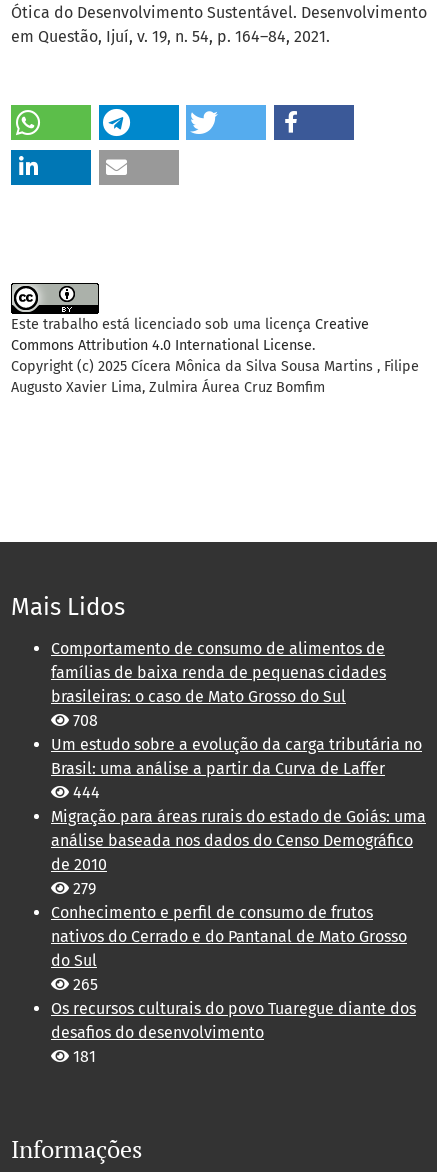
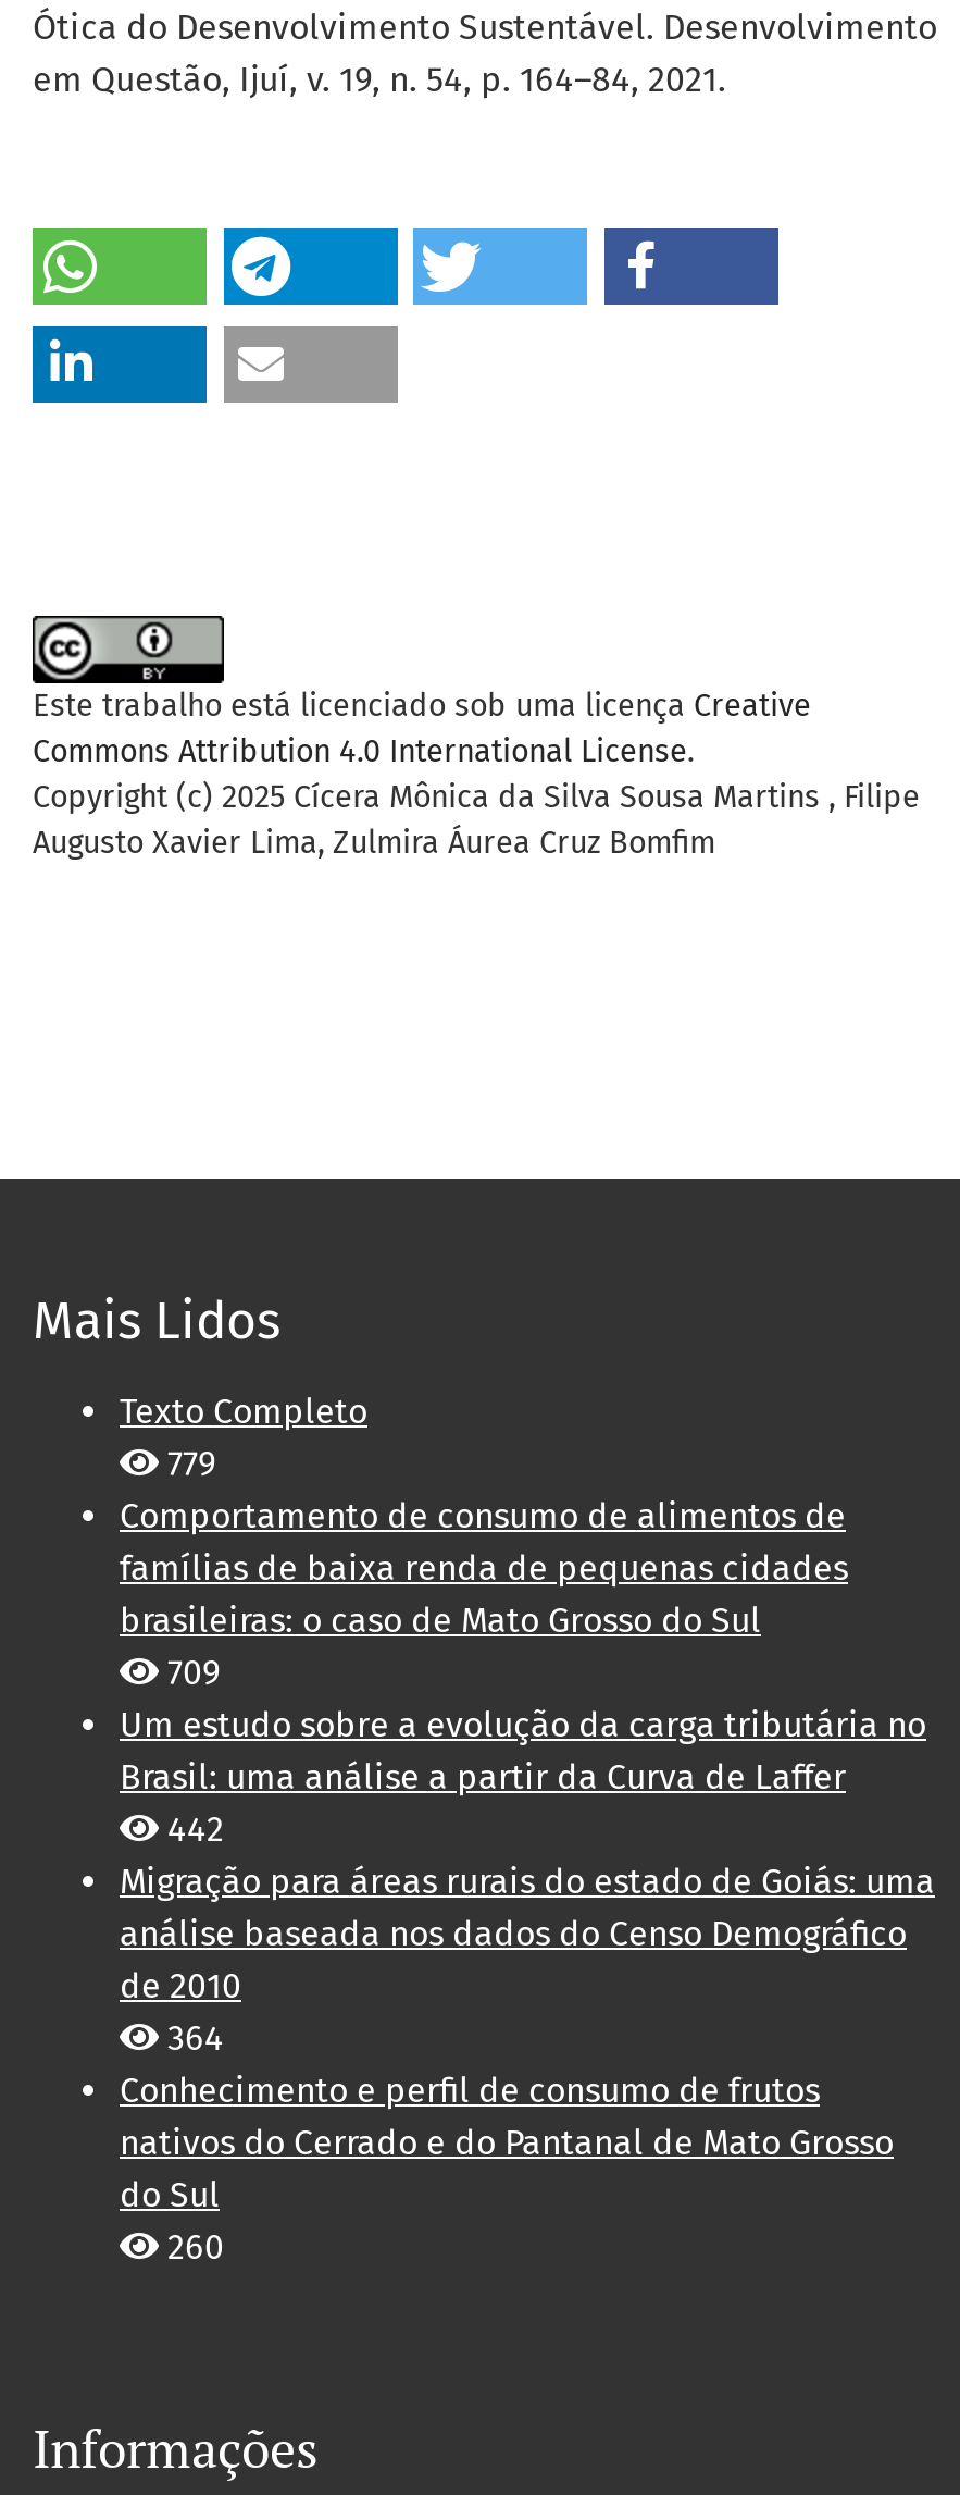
none -> [120,1391,367,1485] Texto Completo | 779
moved [51,639,386,706] -> [120,1496,848,1642]: Comportamento de consumo de alimentos de | famílias de baixa renda de pequenas cidades | brasileiras: o caso de Mato Grosso do Sul
[69,711,98,730] 708 -> [159,1653,220,1694] 709
moved [51,735,422,778] -> [120,1705,926,1798]: Um estudo sobre a evolução da carga tributária no | Brasil: uma análise a partir da Curva de Laffer
[69,783,100,802] 444 -> [159,1809,224,1851] 442
moved [51,807,426,874] -> [120,1862,935,2007]: Migração para áreas rurais do estado de Goiás: uma | análise baseada nos dados do Censo Demográfico | de 2010
[69,879,96,898] 279 -> [159,2018,224,2060] 364
moved [51,903,407,970] -> [120,2070,894,2216]: Conhecimento e perfil de consumo de frutos | nativos do Cerrado e do Pantanal de Mato Grosso | do Sul
[51,975,416,1066] 265 | Os recursos culturais do povo Tuaregue diante dos | desafios do desenvolvimento | 181 -> [159,2227,224,2268] 260

